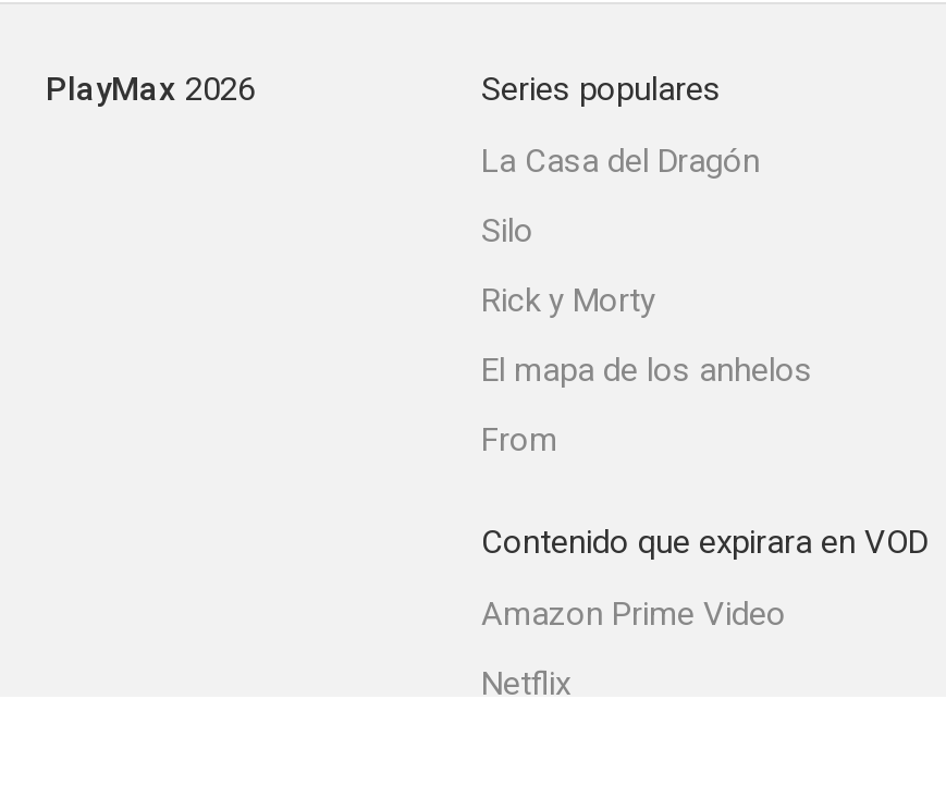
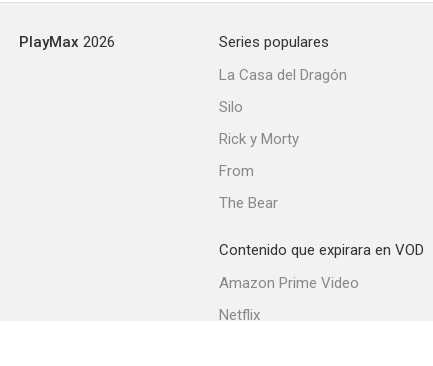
[481,351,812,390] El mapa de los anhelos -> none
moved [481,420,557,459] -> [219,162,254,180]: From
none -> [219,194,278,212] The Bear

